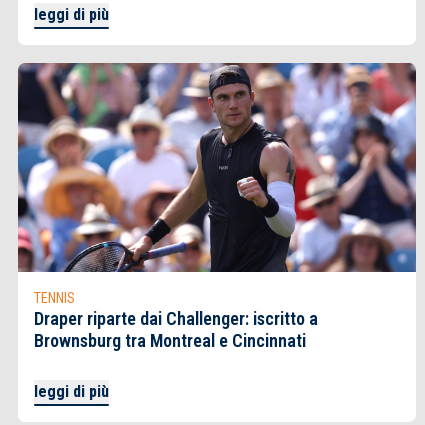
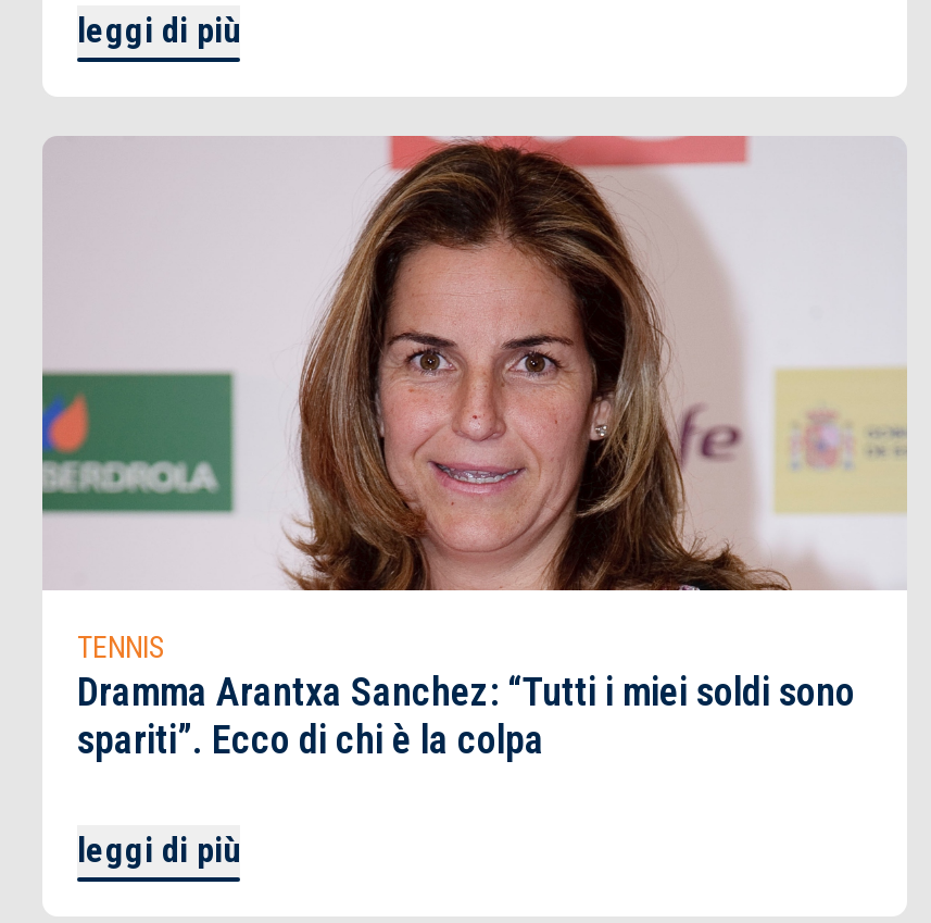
[17,62,417,351] [image] | Draper riparte dai Challenger: iscritto a | Brownsburg tra Montreal e Cincinnati -> [40,136,907,762] [image] | Dramma Arantxa Sanchez: “Tutti i miei soldi sono | spariti”. Ecco di chi è la colpa

